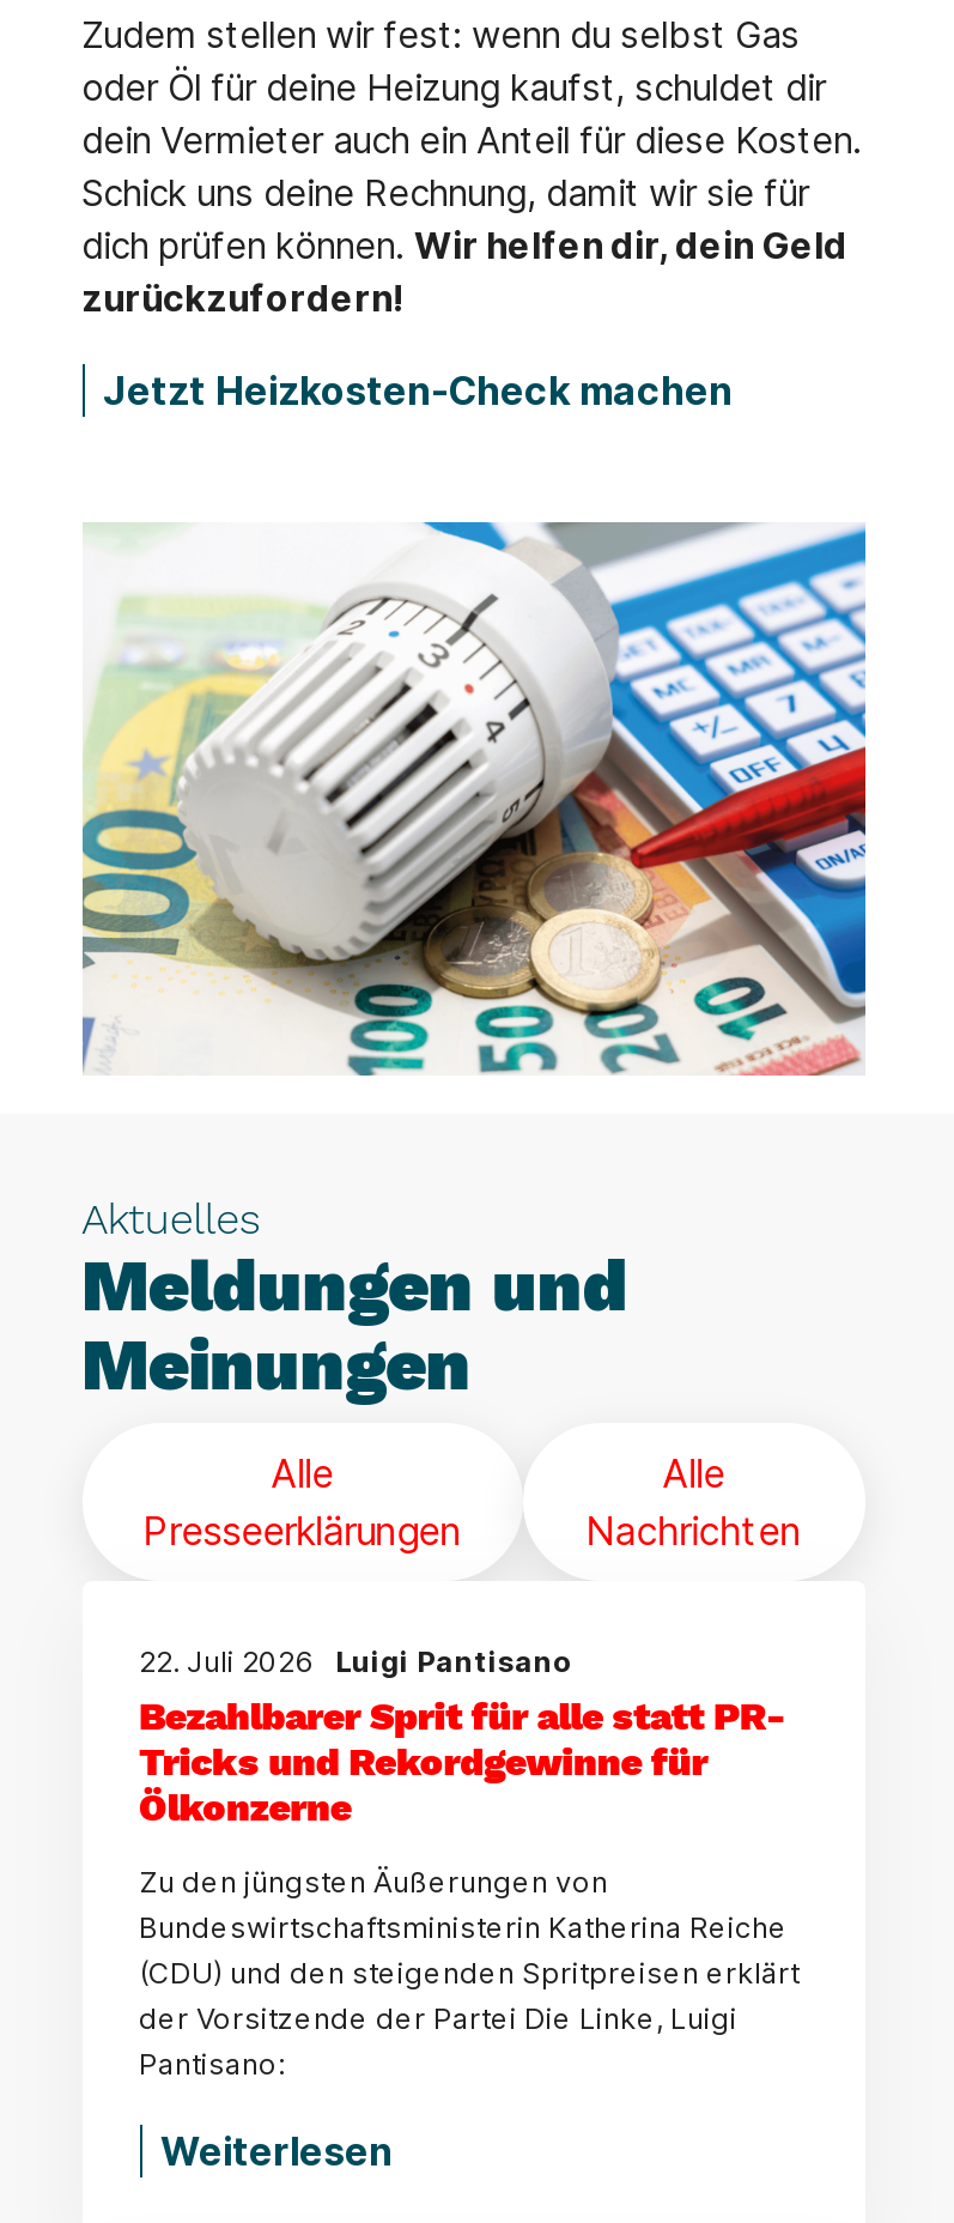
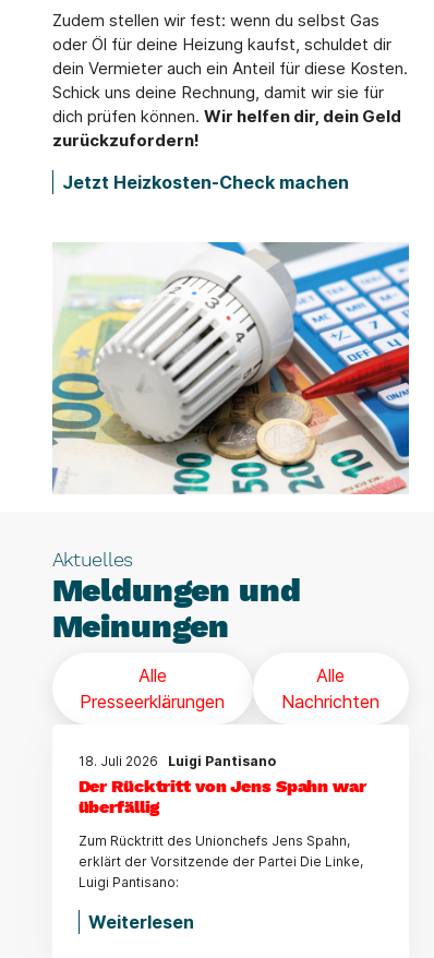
[139,1644,787,1831] 22. Juli 2026 Luigi Pantisano | Bezahlbarer Sprit für alle statt PR- | Tricks und Rekordgewinne für | Ölkonzerne -> [78,753,366,817] 18. Juli 2026 Luigi Pantisano | Der Rücktritt von Jens Spahn war | überfällig
[139,1865,800,2083] Zu den jüngsten Äußerungen von | Bundeswirtschaftsministerin Katherina Reiche | (CDU) und den steigenden Spritpreisen erklärt | der Vorsitzende der Partei Die Linke, Luigi | Pantisano: -> [78,833,363,891] Zum Rücktritt des Unionchefs Jens Spahn, | erklärt der Vorsitzende der Partei Die Linke, | Luigi Pantisano:

